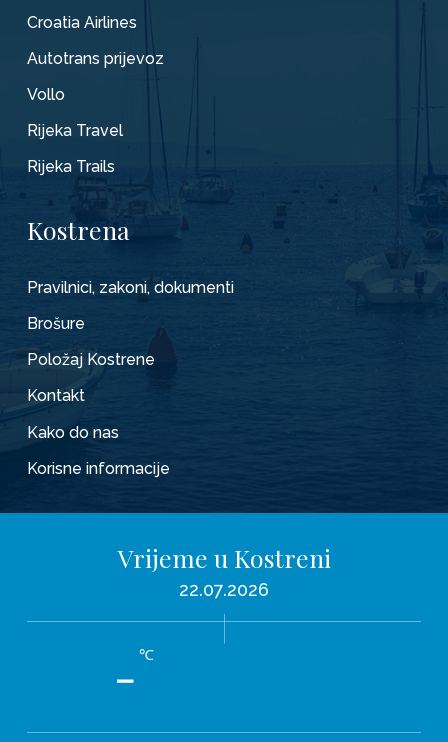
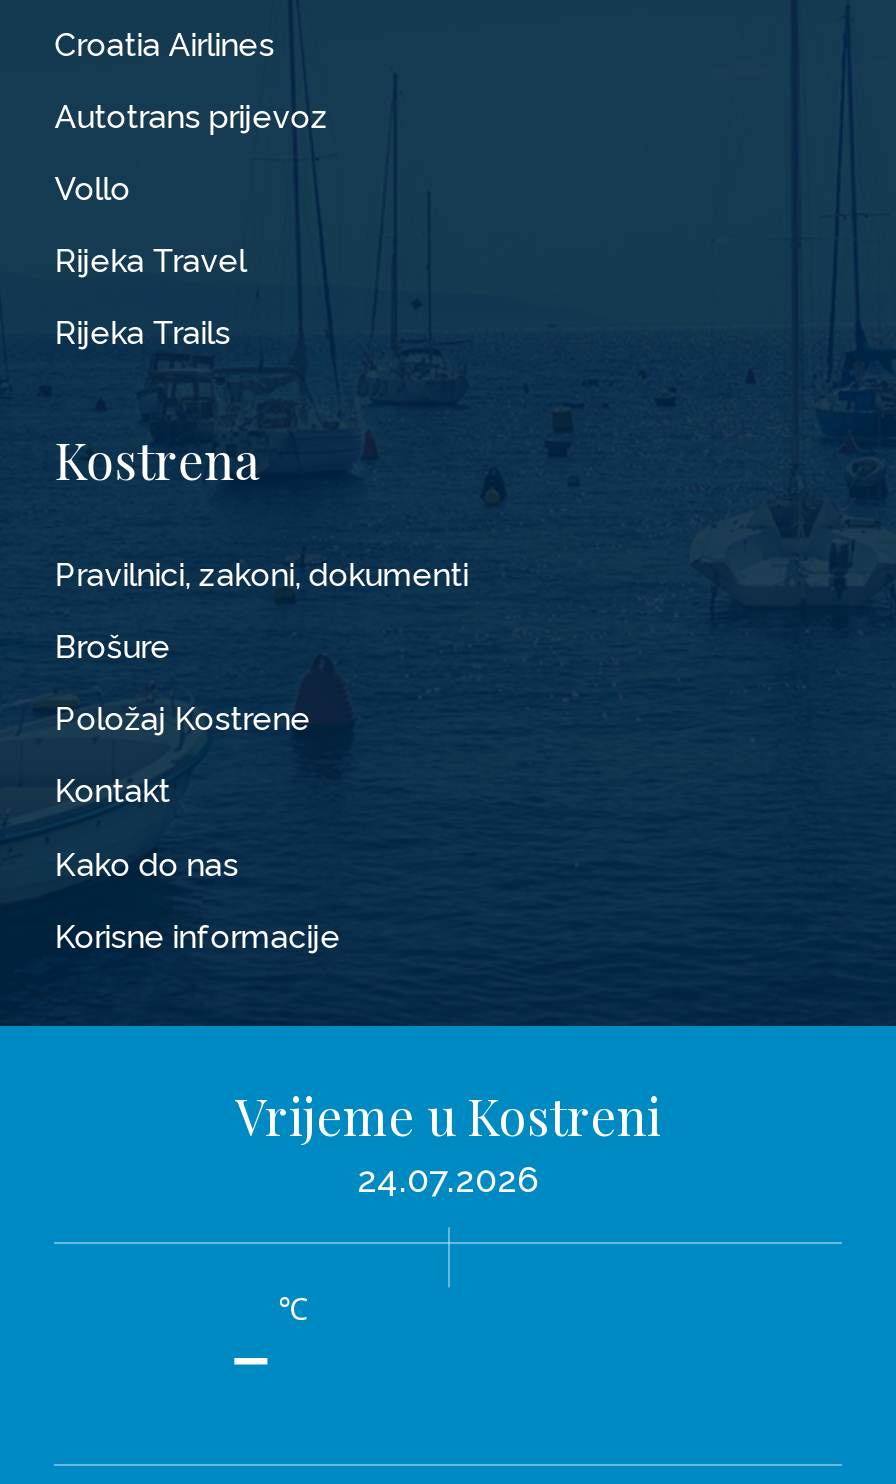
[179,579,269,600] 22.07.2026 -> [357,1159,539,1201] 24.07.2026

